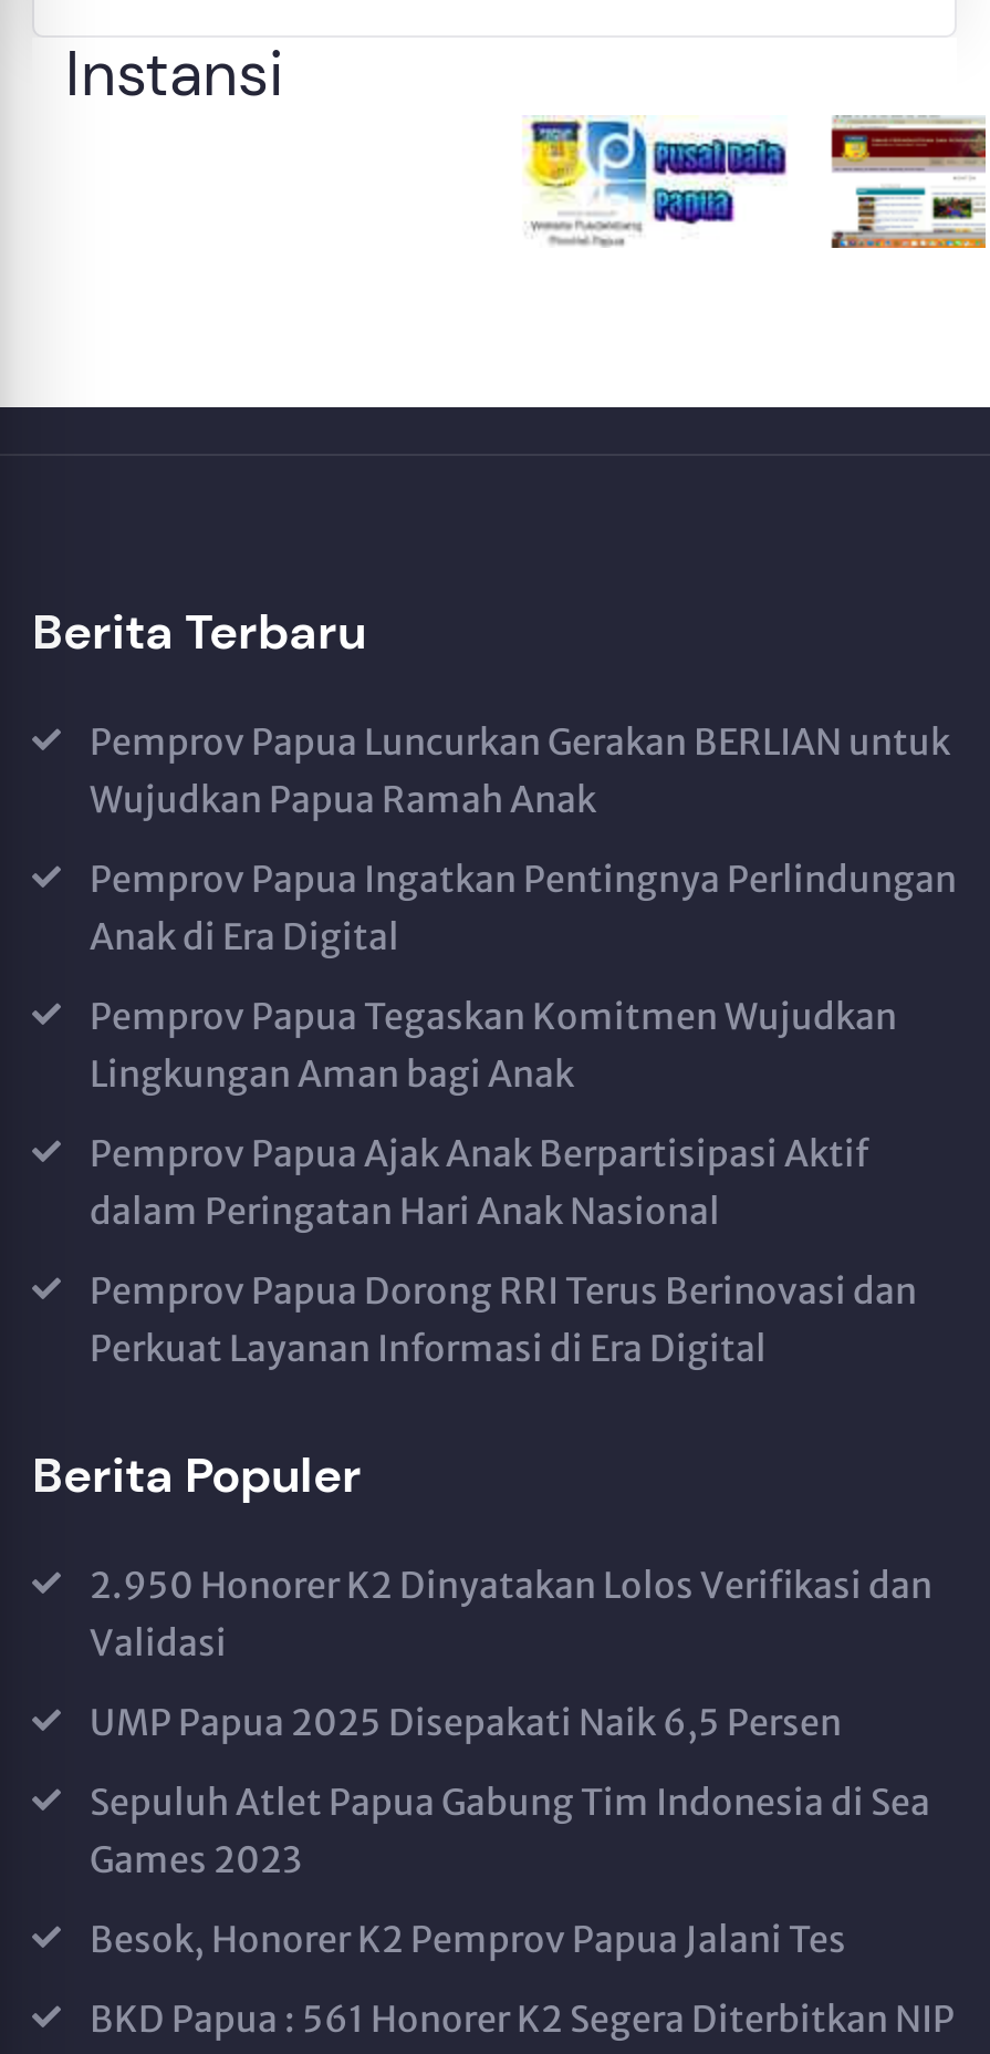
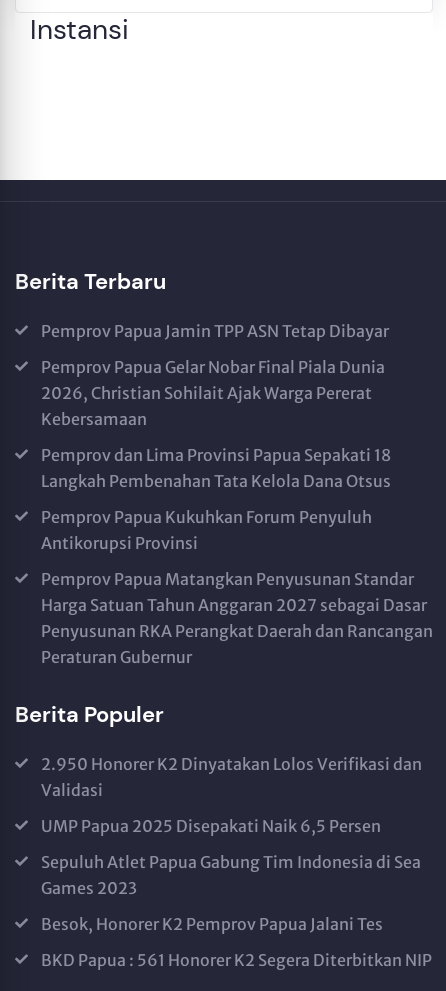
[523,115,789,248] [image] -> none
[829,115,983,250] [image] -> none
[90,719,950,820] Pemprov Papua Luncurkan Gerakan BERLIAN untuk | Wujudkan Papua Ramah Anak -> [41,321,389,341] Pemprov Papua Jamin TPP ASN Tetap Dibayar
[90,856,957,958] Pemprov Papua Ingatkan Pentingnya Perlindungan | Anak di Era Digital -> [41,357,385,429] Pemprov Papua Gelar Nobar Final Piala Dunia | 2026, Christian Sohilait Ajak Warga Pererat | Kebersamaan
[90,993,897,1095] Pemprov Papua Tegaskan Komitmen Wujudkan | Lingkungan Aman bagi Anak -> [41,445,391,491] Pemprov dan Lima Provinsi Papua Sepakati 18 | Langkah Pembenahan Tata Kelola Dana Otsus
[90,1130,868,1232] Pemprov Papua Ajak Anak Berpartisipasi Aktif | dalam Peringatan Hari Anak Nasional -> [41,507,372,553] Pemprov Papua Kukuhkan Forum Penyuluh | Antikorupsi Provinsi
[90,1268,917,1369] Pemprov Papua Dorong RRI Terus Berinovasi dan | Perkuat Layanan Informasi di Era Digital -> [41,569,433,667] Pemprov Papua Matangkan Penyusunan Standar | Harga Satuan Tahun Anggaran 2027 sebagai Dasar | Penyusunan RKA Perangkat Daerah dan Rancangan | Peraturan Gubernur

